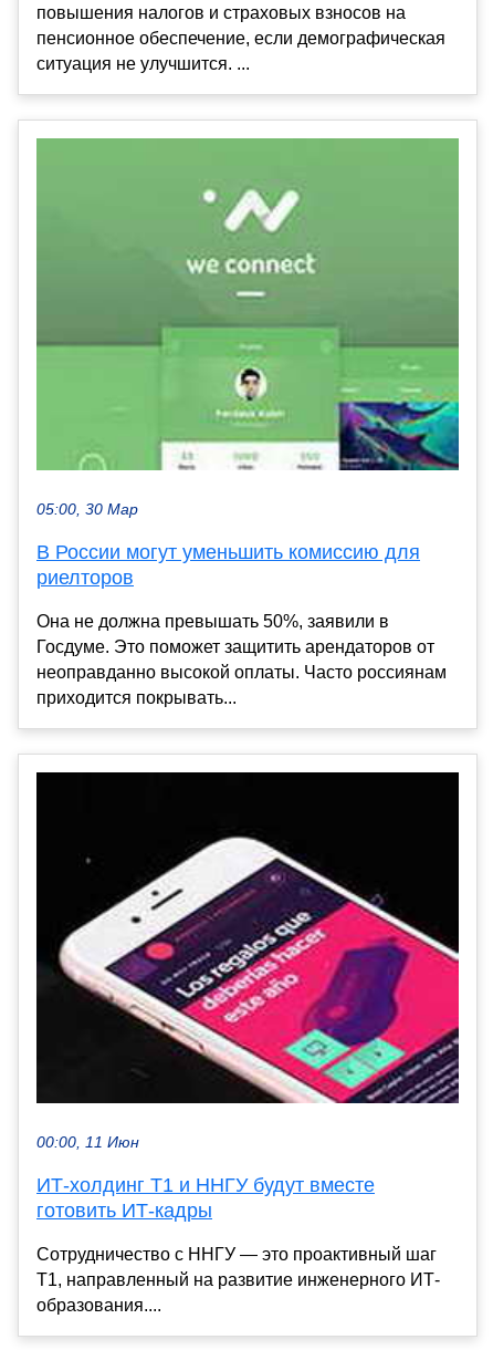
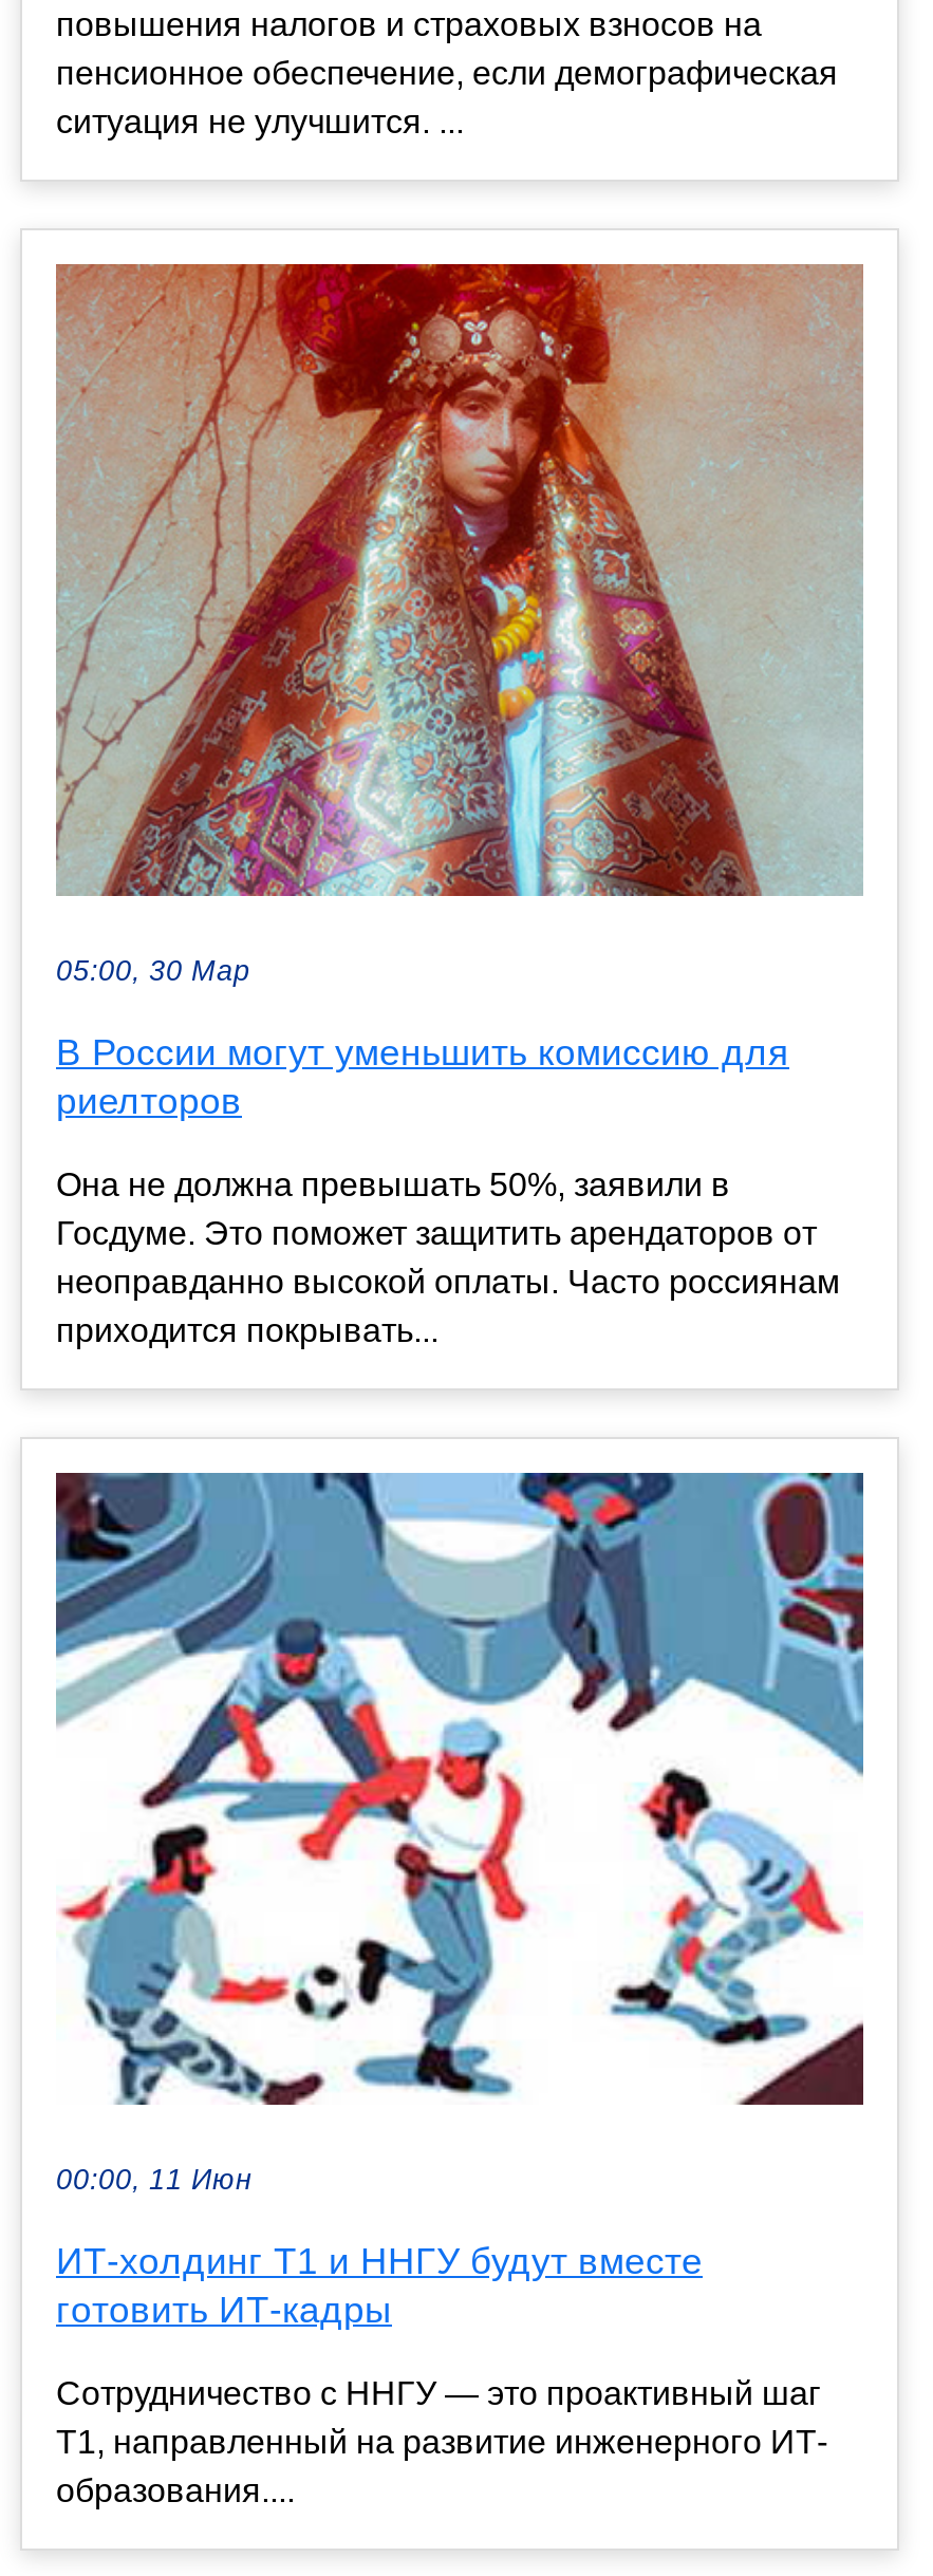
[36,137,459,471] [image] -> [54,262,863,898] [image]
[35,771,460,1104] [image] -> [54,1471,865,2107] [image]

